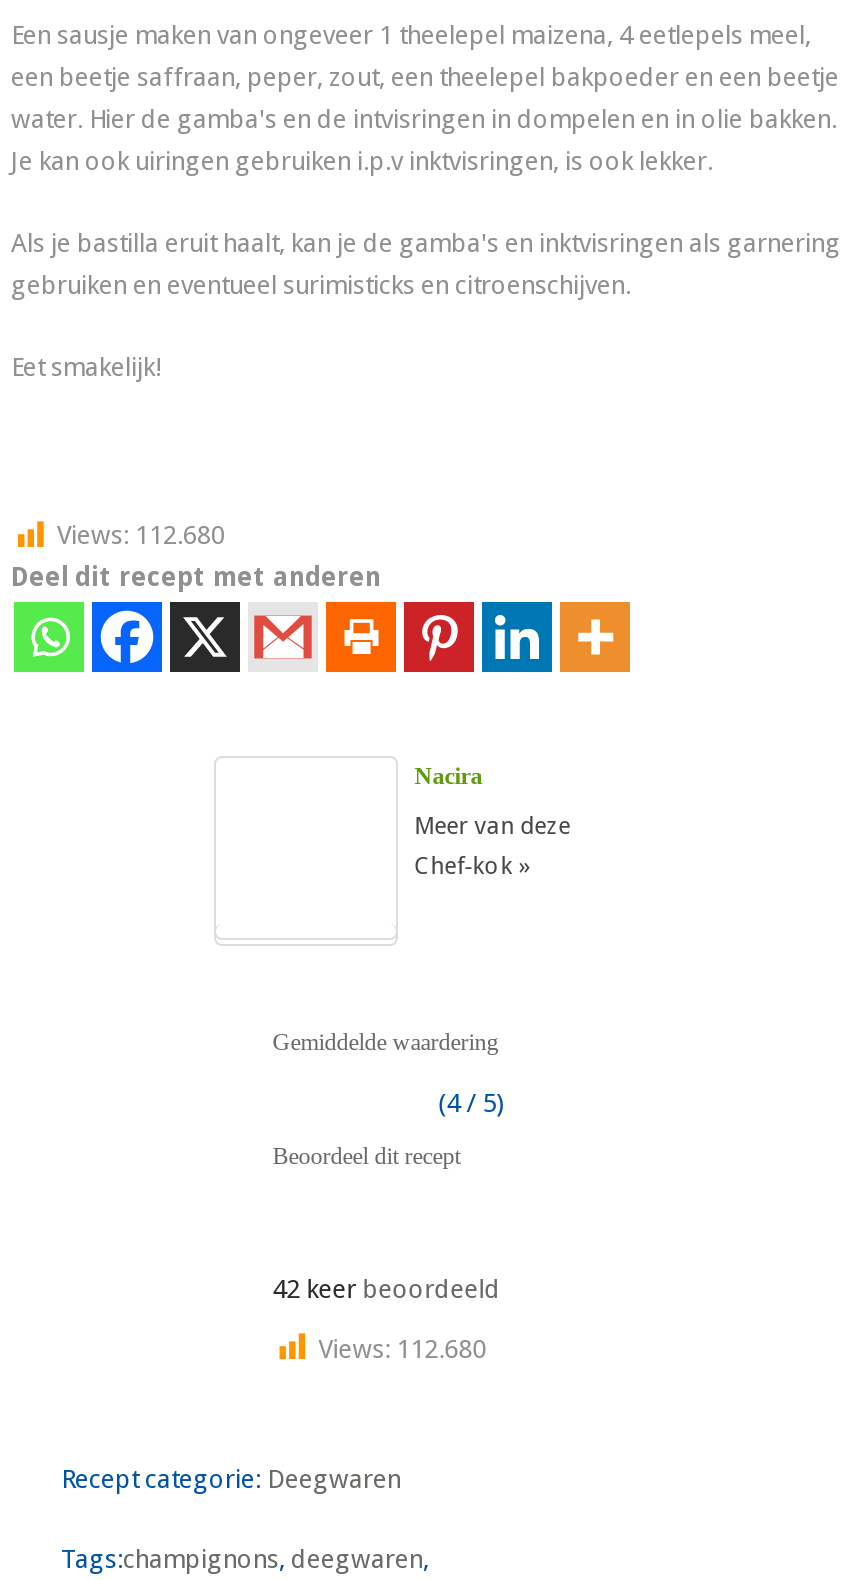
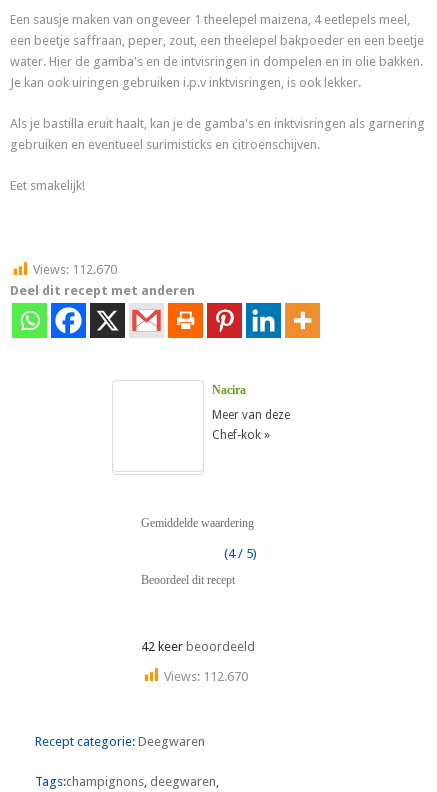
[57,520,225,550] Views: 112.680 -> [33,262,117,277] Views: 112.670
[319,1333,487,1363] Views: 112.680 -> [164,668,248,683] Views: 112.670

